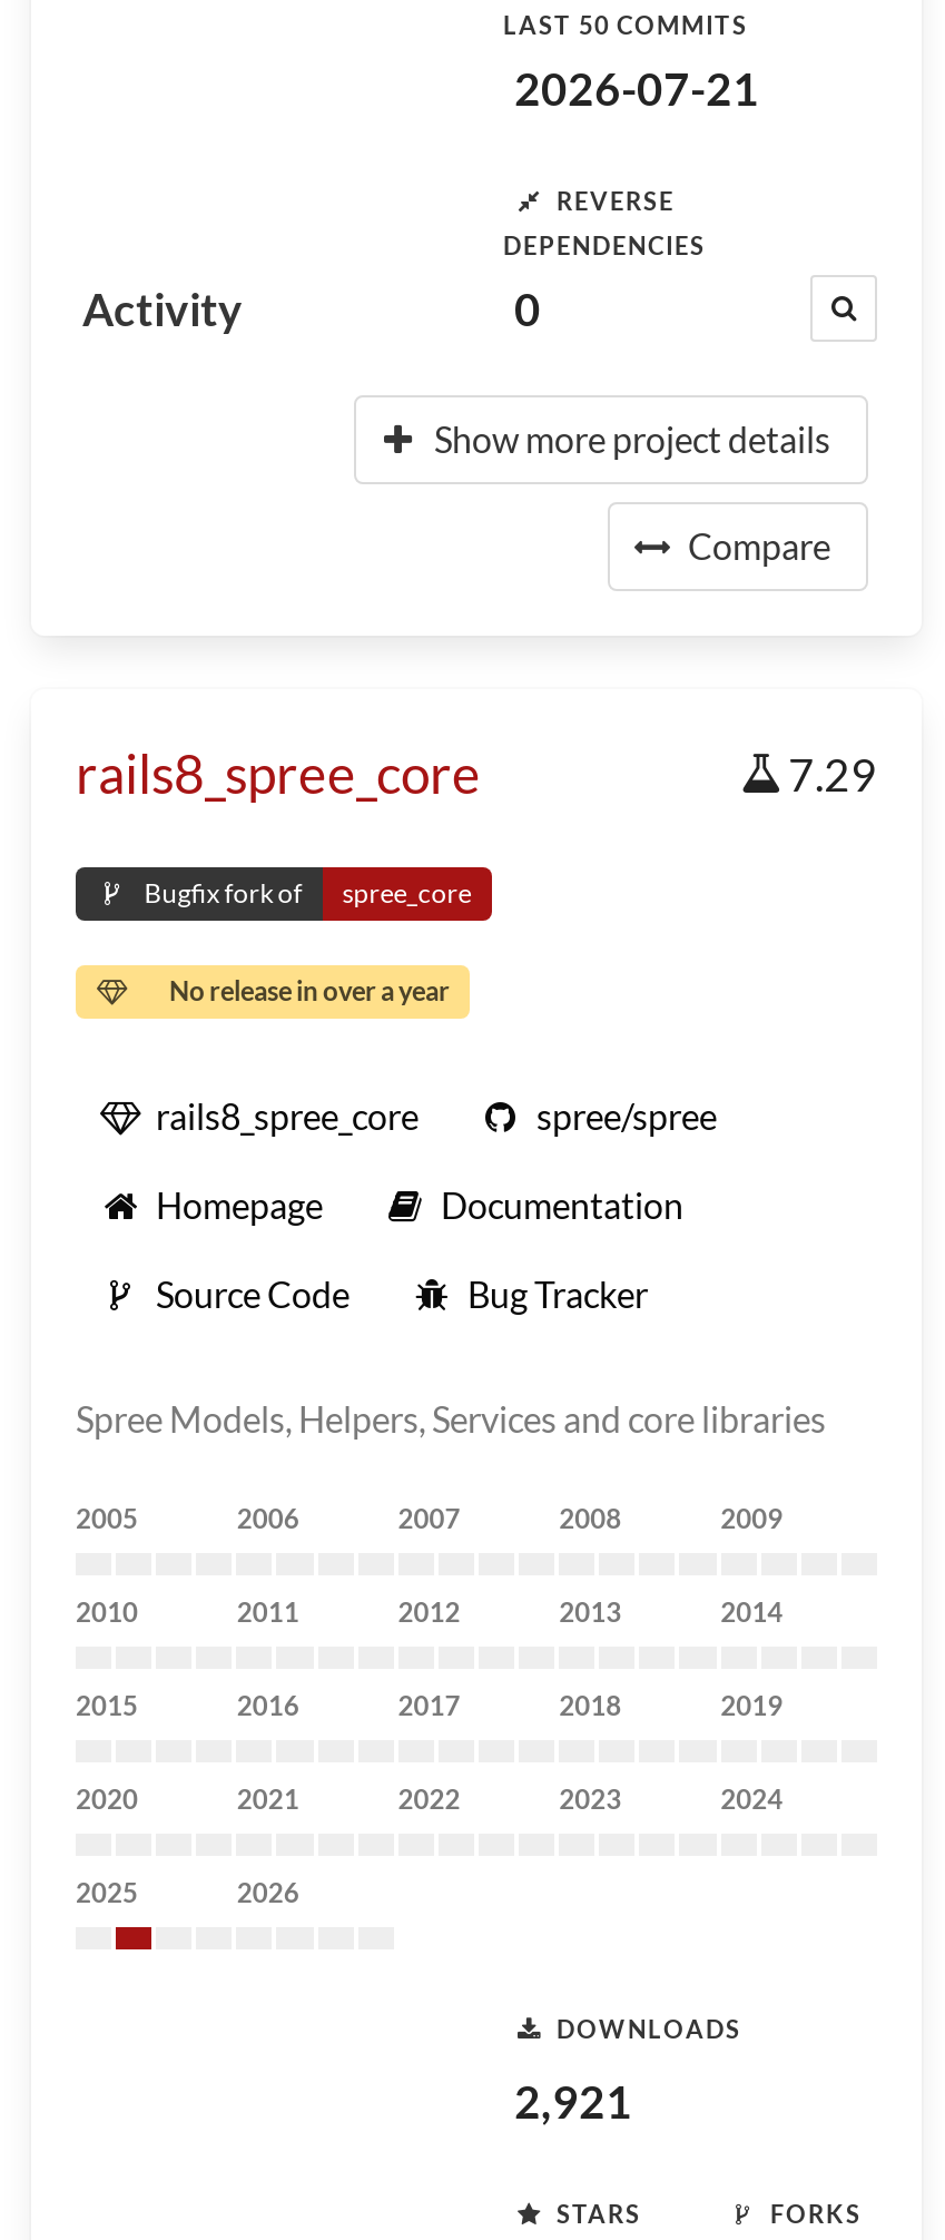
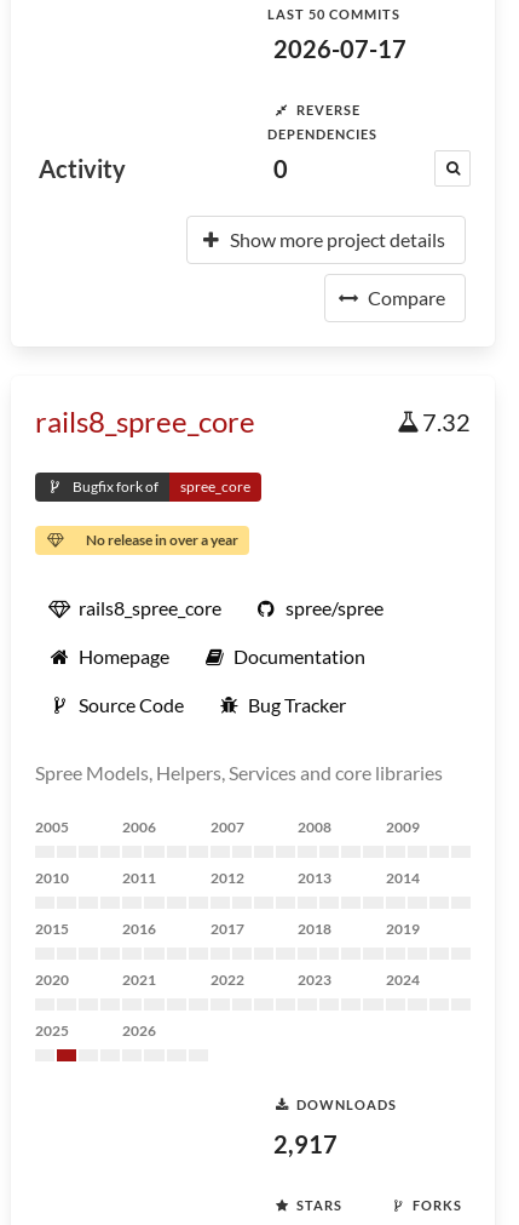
[514,61,759,115] 2026-07-21 -> [273,34,406,63] 2026-07-17
[788,747,877,800] 7.29 -> [422,407,471,436] 7.32
[514,2074,632,2128] 2,921 -> [273,1129,338,1158] 2,917

